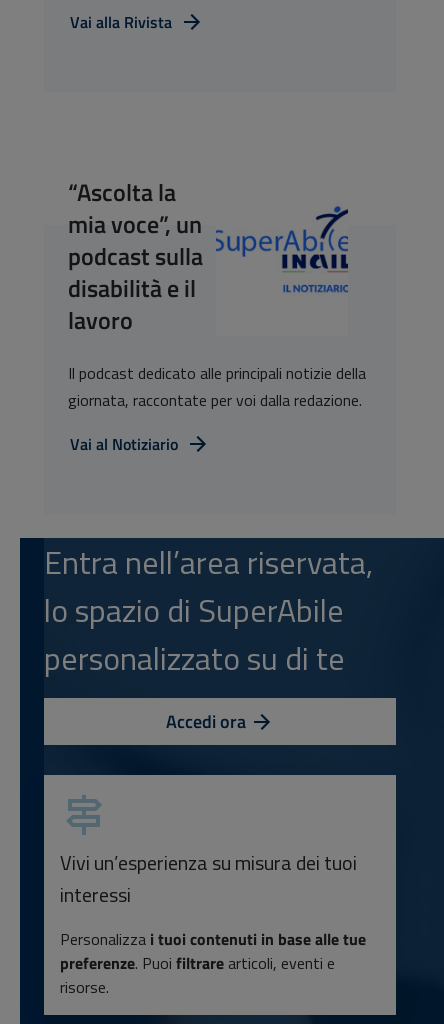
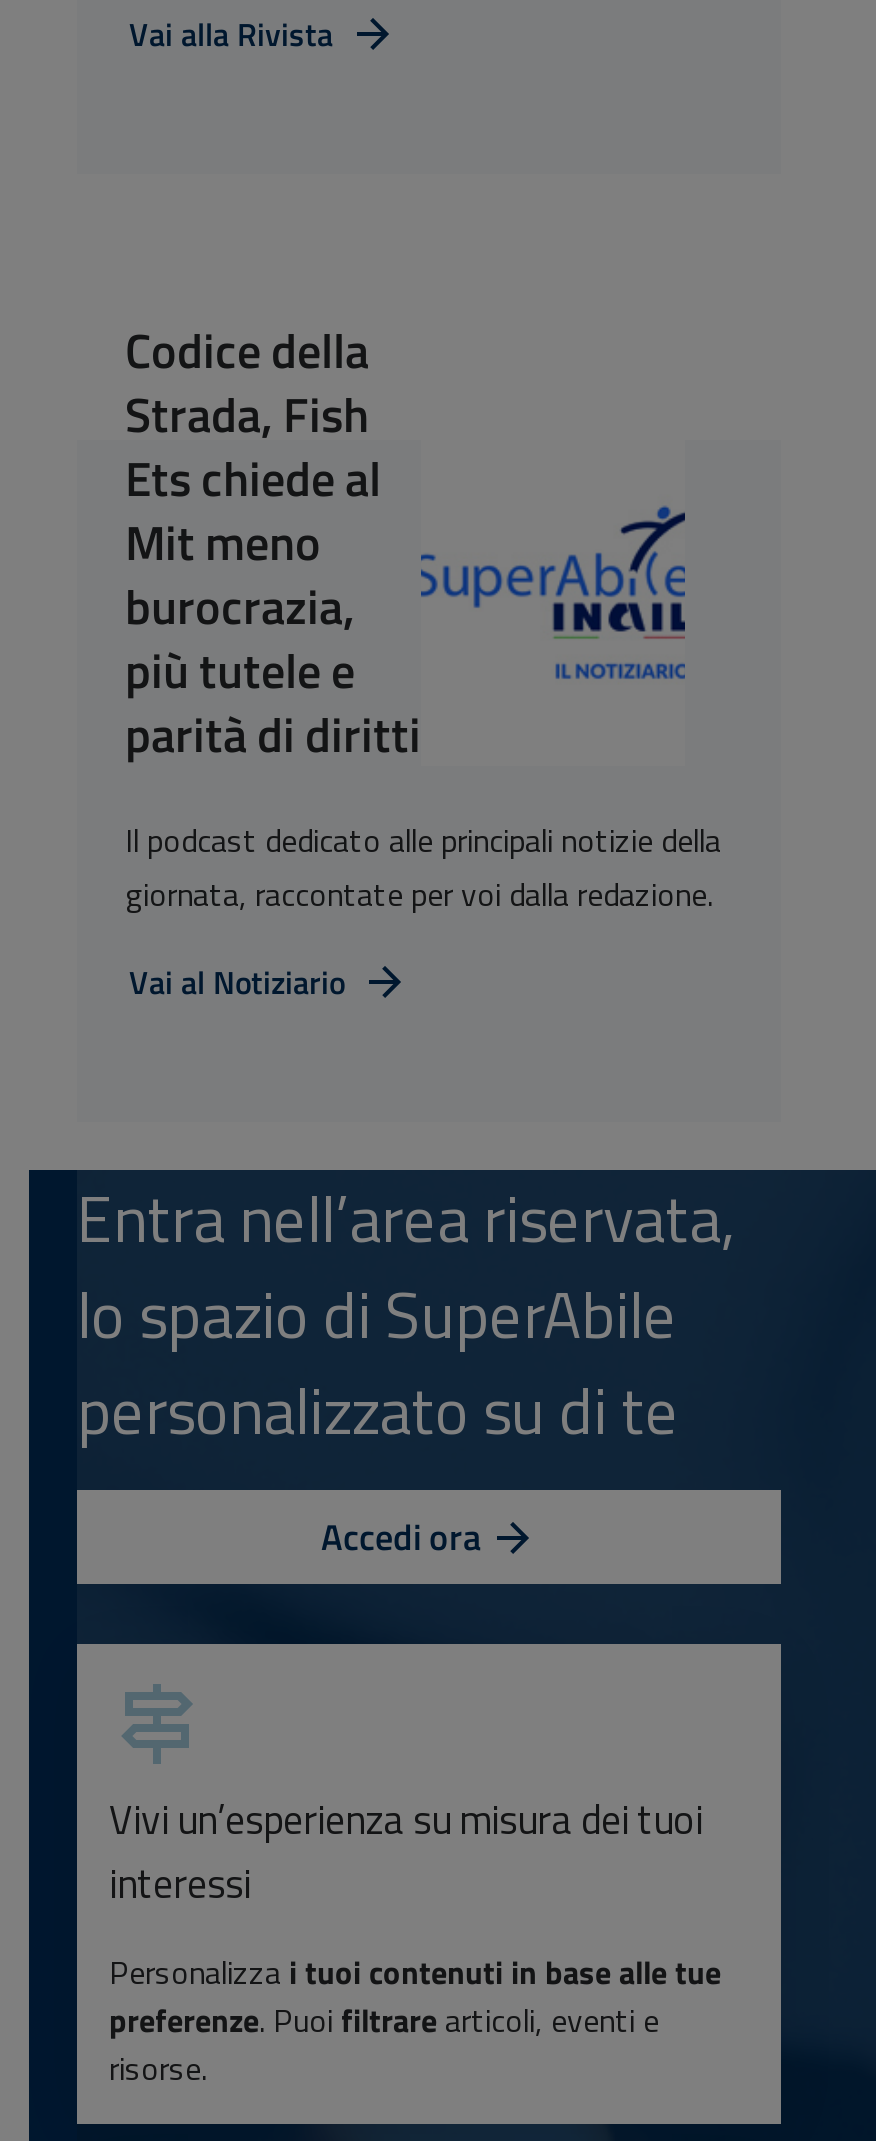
[68,174,203,338] “Ascolta la | mia voce”, un | podcast sulla | disabilità e il | lavoro -> [125,314,421,770] Codice della | Strada, Fish | Ets chiede al | Mit meno | burocrazia, | più tutele e | parità di diritti

